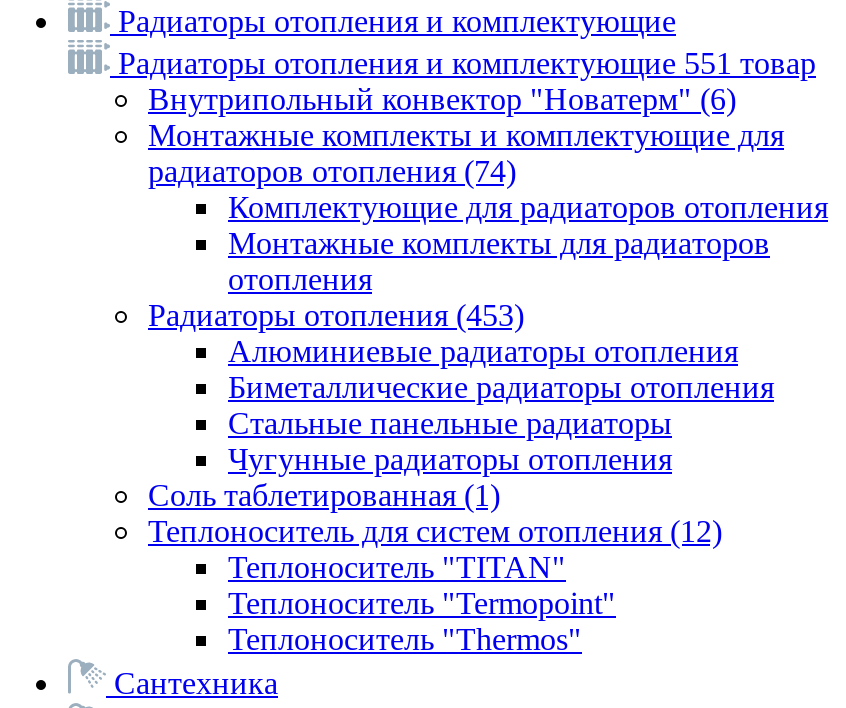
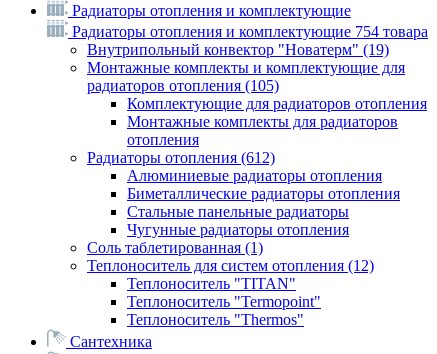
[110,46,816,80] Радиаторы отопления и комплектующие 551 товар -> [68,23,428,40] Радиаторы отопления и комплектующие 754 товара
[148,82,736,116] Внутрипольный конвектор "Новатерм" (6) -> [87,41,389,58] Внутрипольный конвектор "Новатерм" (19)
[148,154,516,188] радиаторов отопления (74) -> [87,77,279,94] радиаторов отопления (105)
[148,298,524,332] Радиаторы отопления (453) -> [87,149,275,166] Радиаторы отопления (612)

